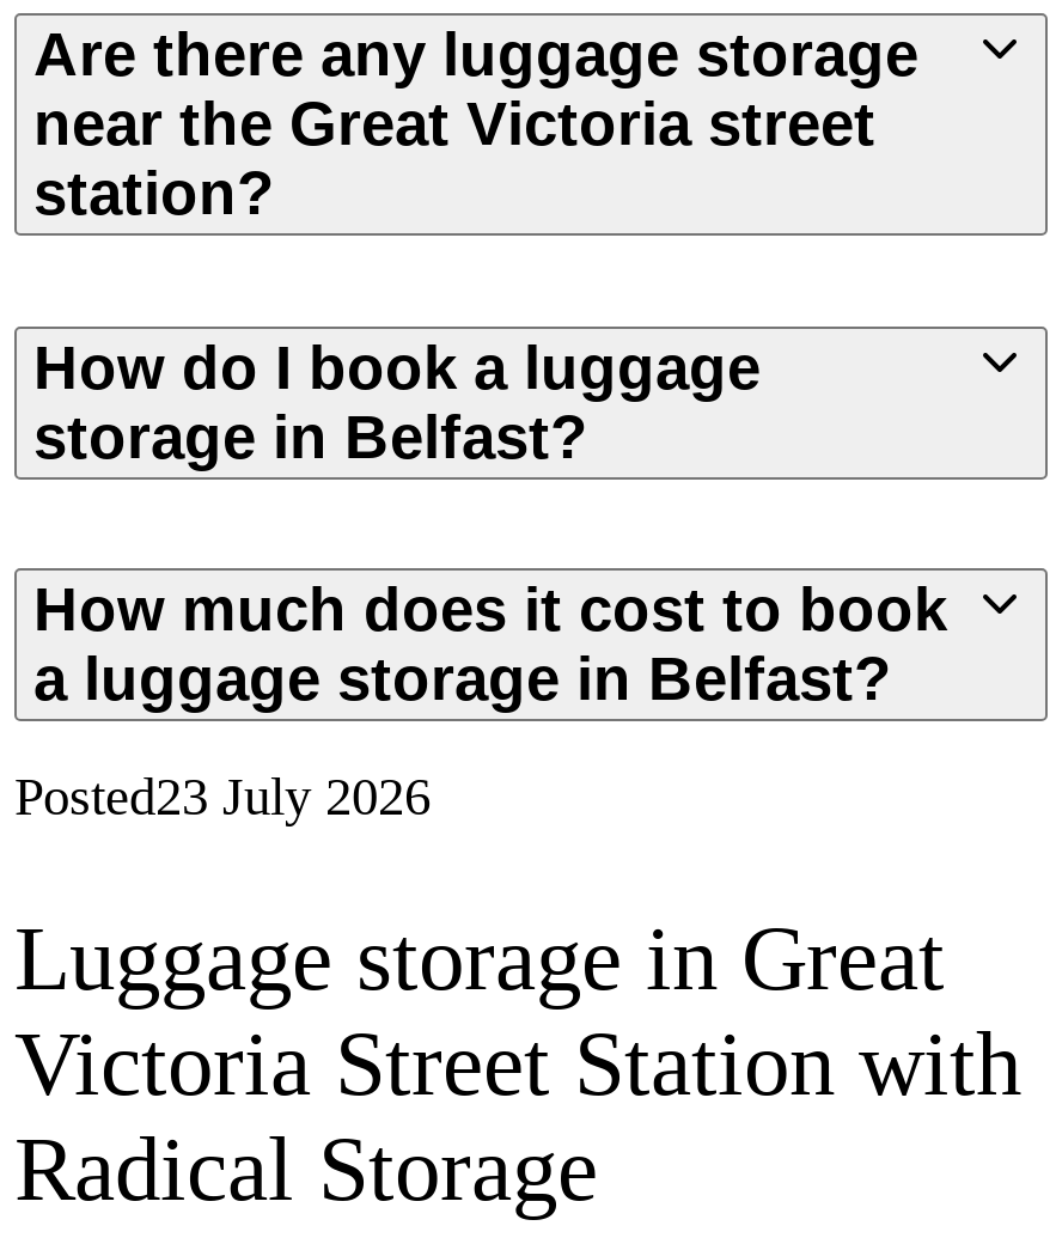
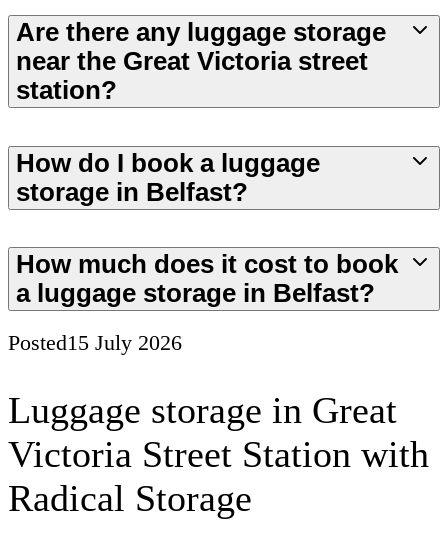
[14,766,431,826] Posted23 July 2026 -> [8,330,182,355] Posted15 July 2026

